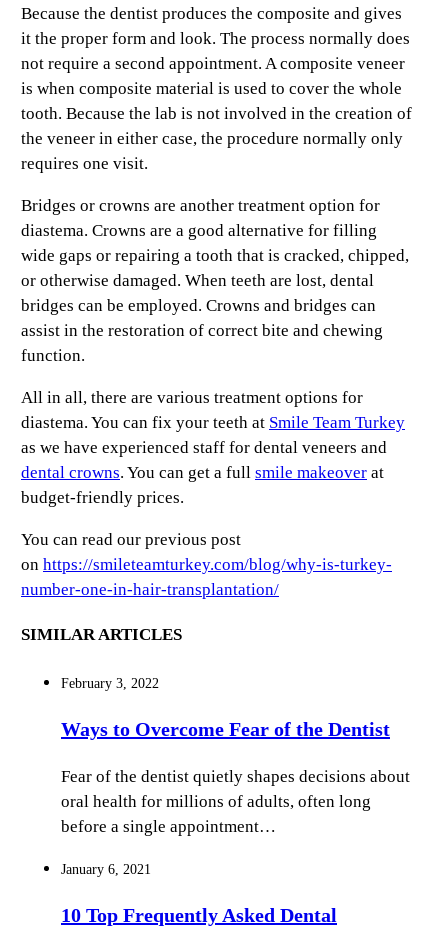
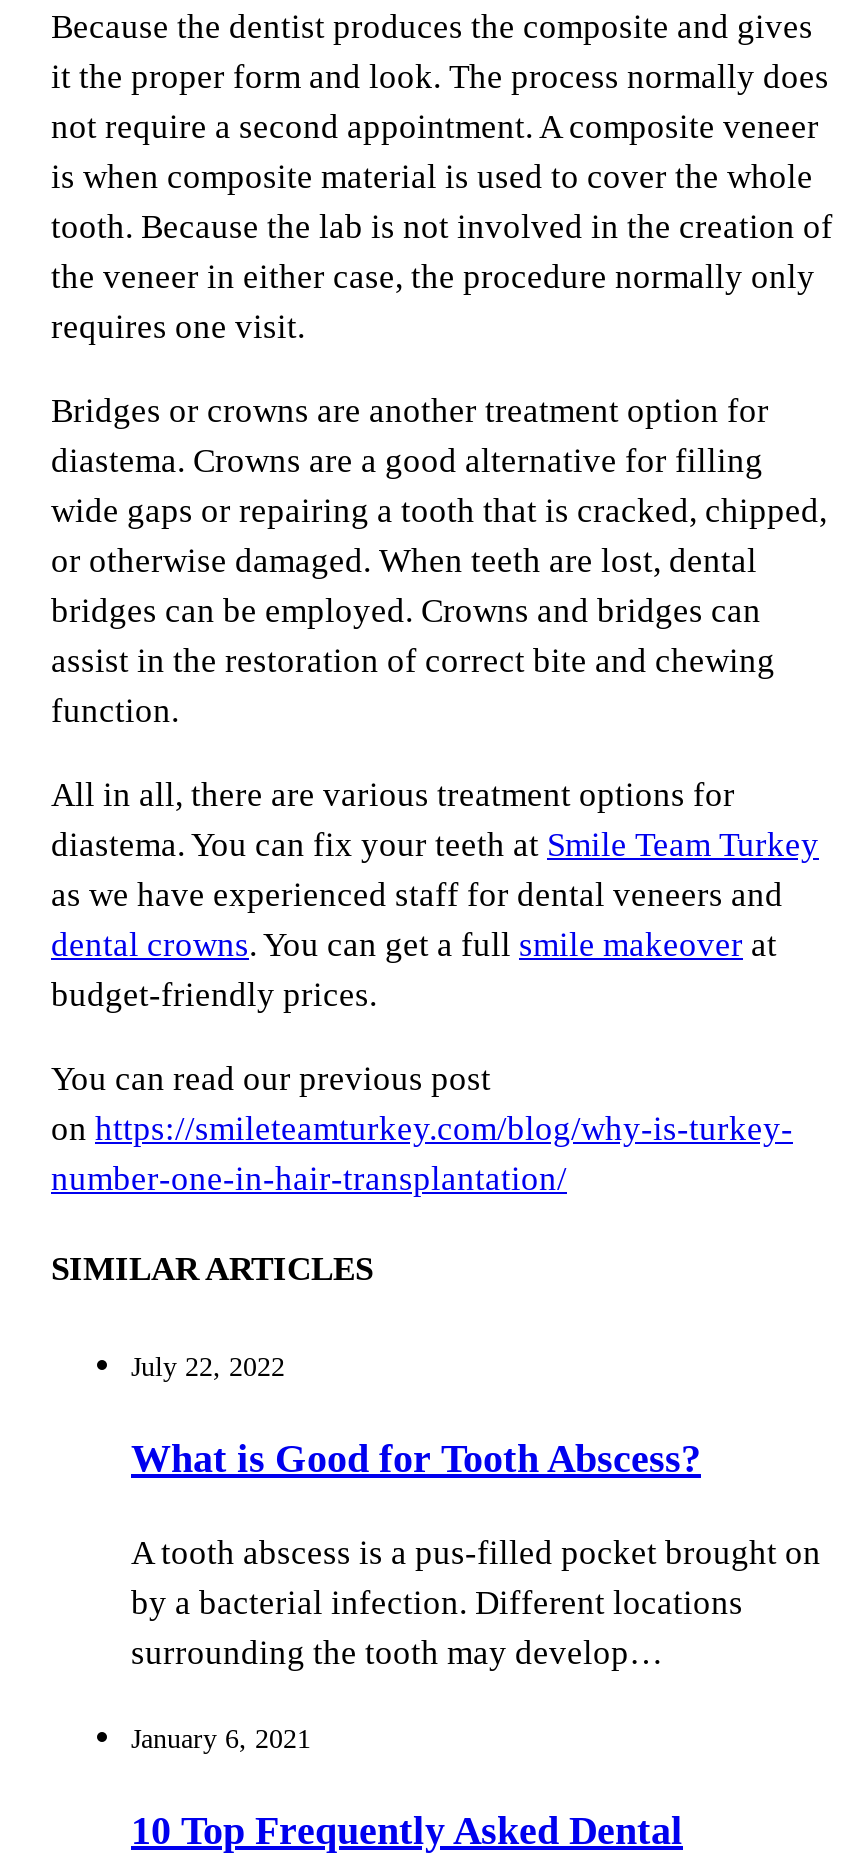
[61,676,159,691] February 3, 2022 -> [131,1352,285,1382] July 22, 2022
[61,718,390,740] Ways to Overcome Fear of the Dentist -> [131,1436,701,1480] What is Good for Tooth Abscess?
[61,767,410,836] Fear of the dentist quietly shapes decisions about | oral health for millions of adults, often long | before a single appointment… -> [131,1534,821,1672] A tooth abscess is a pus-filled pocket brought on | by a bacterial infection. Different locations | surrounding the tooth may develop…

